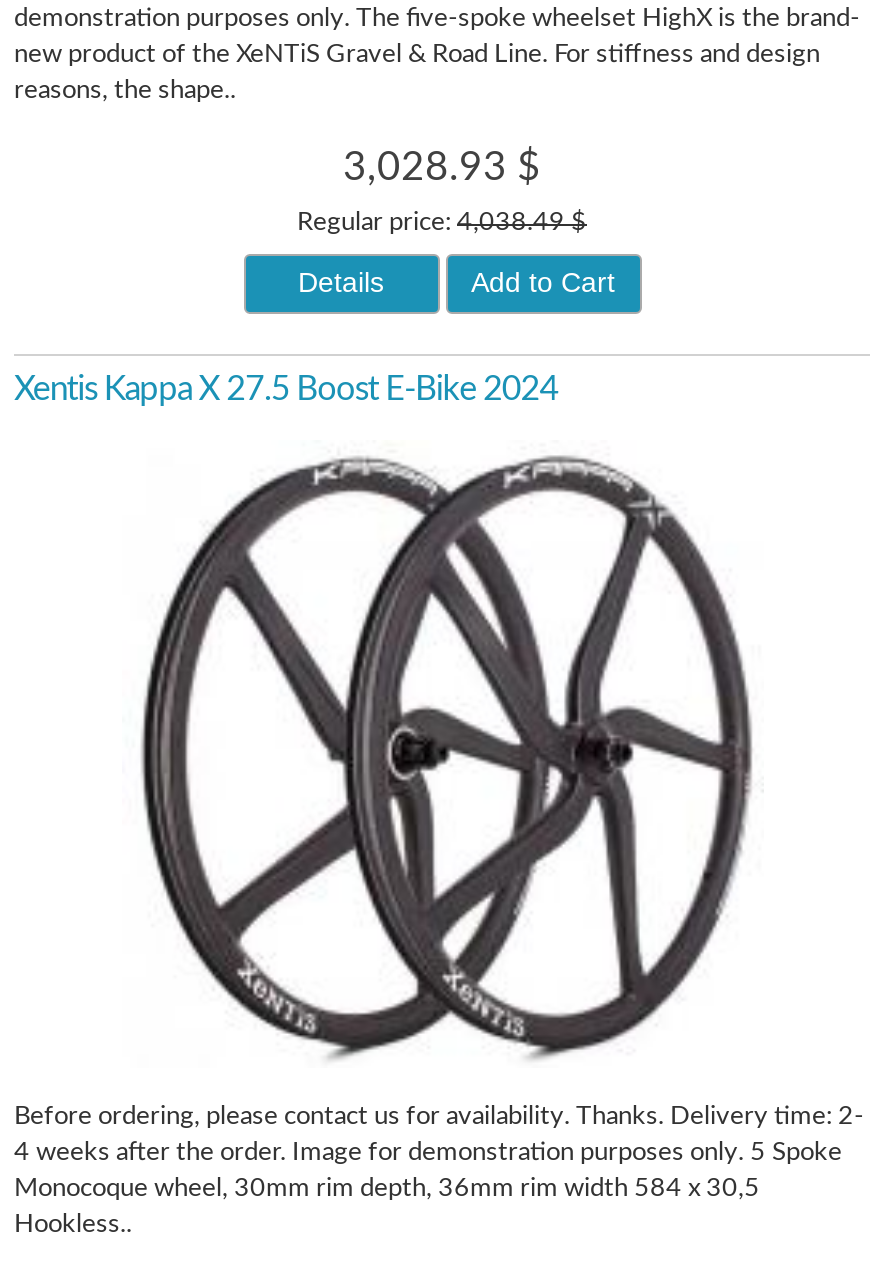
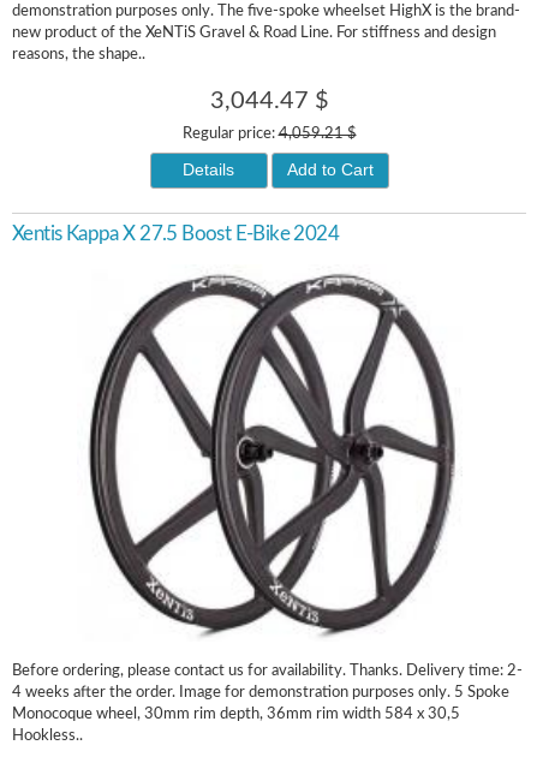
[343,148,541,188] 3,028.93 $ -> [210,89,329,113] 3,044.47 $
[297,210,587,236] Regular price: 4,038.49 $ -> [182,126,356,142] Regular price: 4,059.21 $

